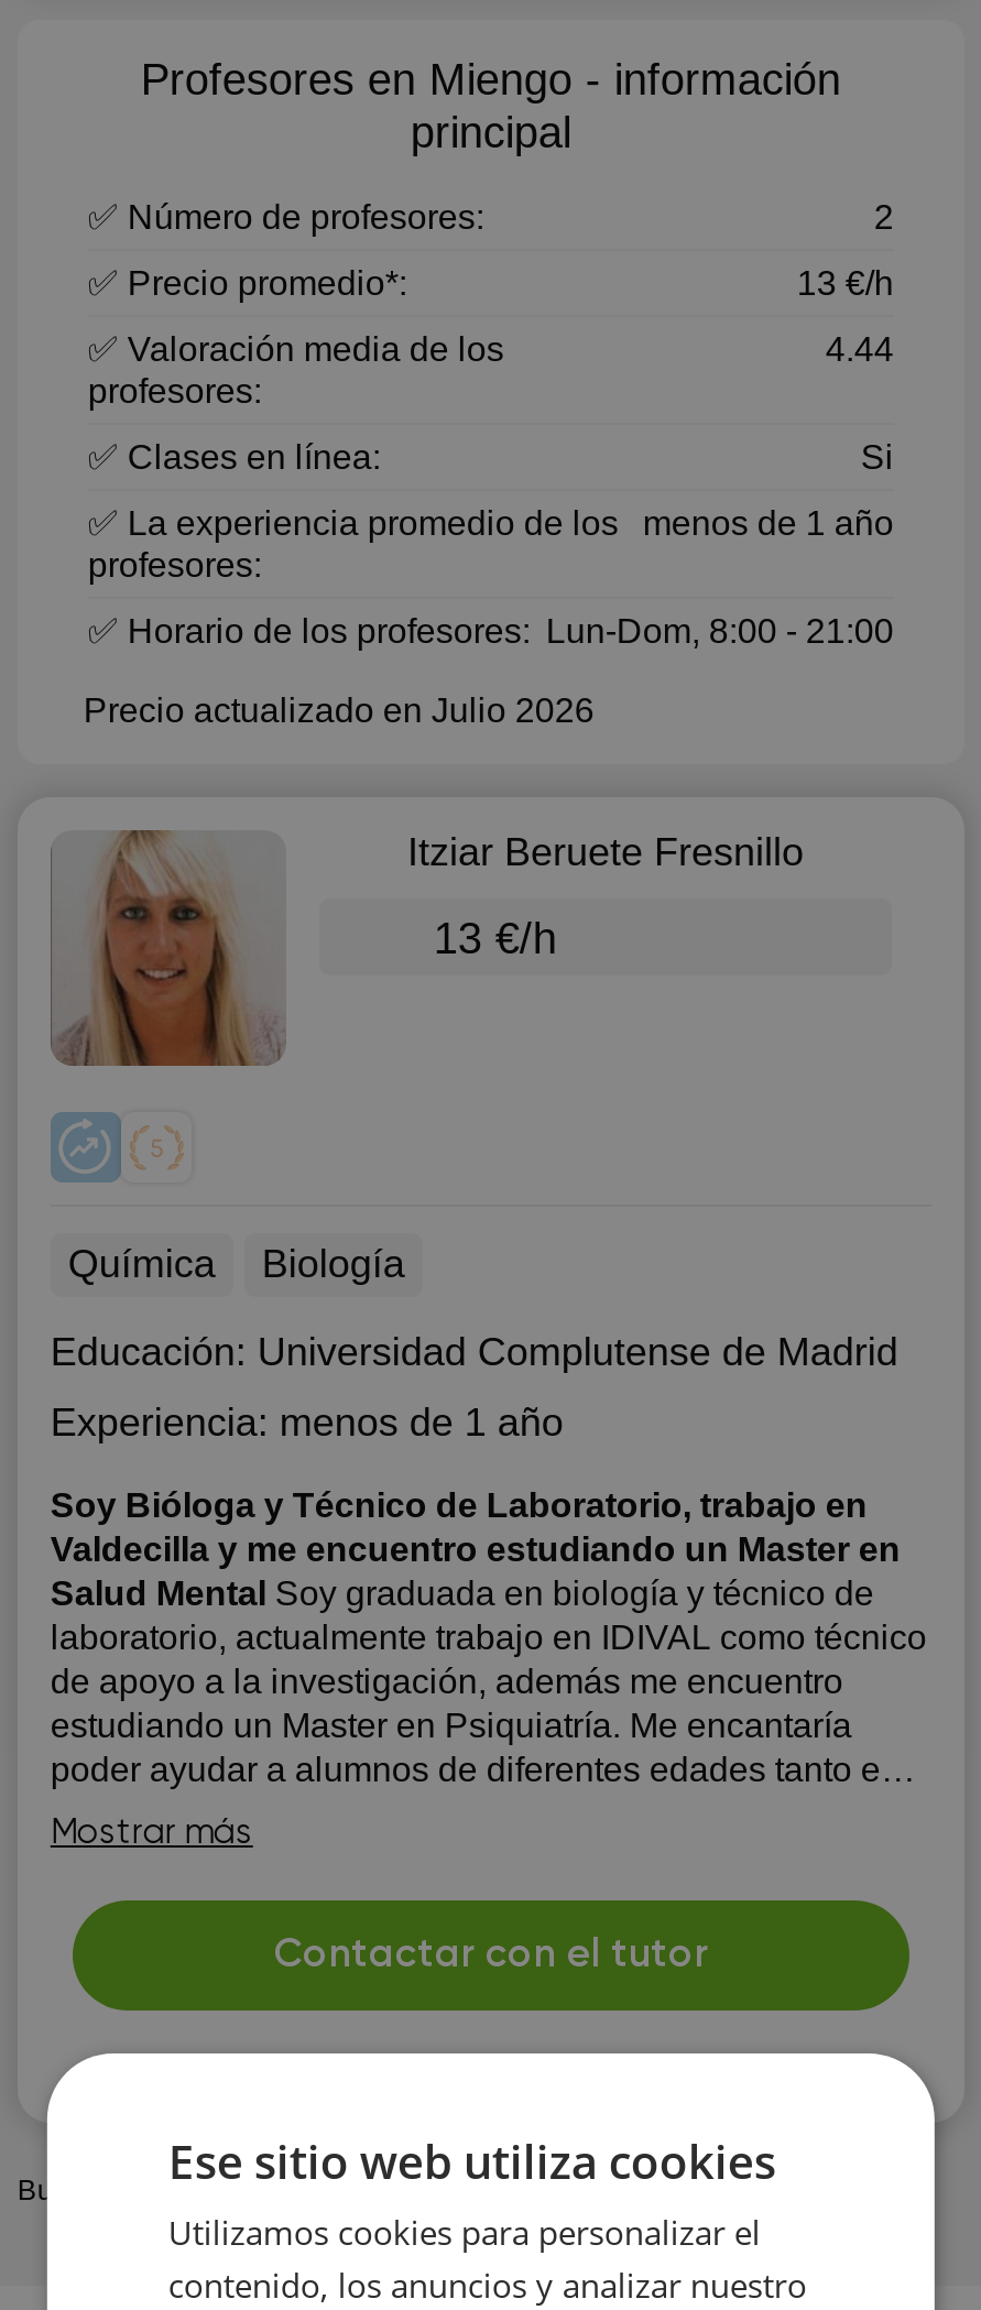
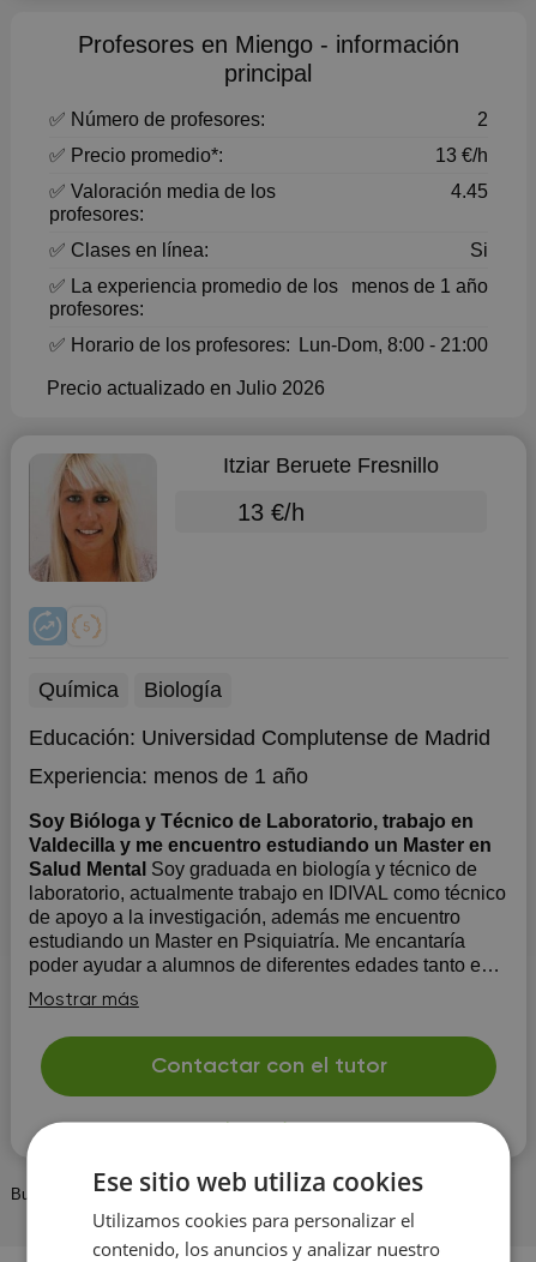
[826,330,894,368] 4.44 -> [451,181,488,202] 4.45

